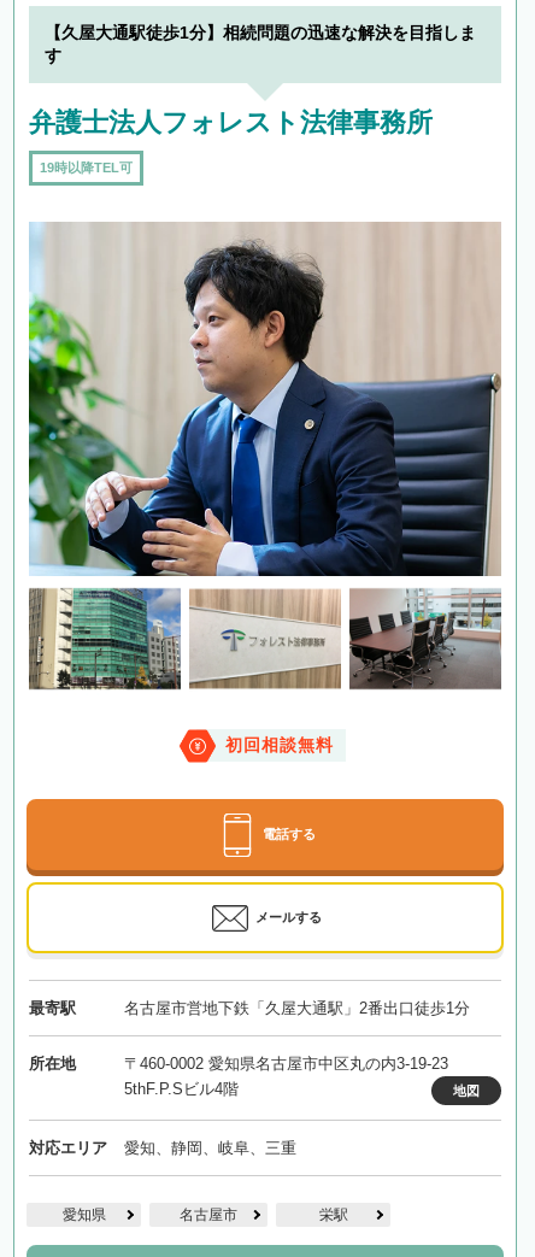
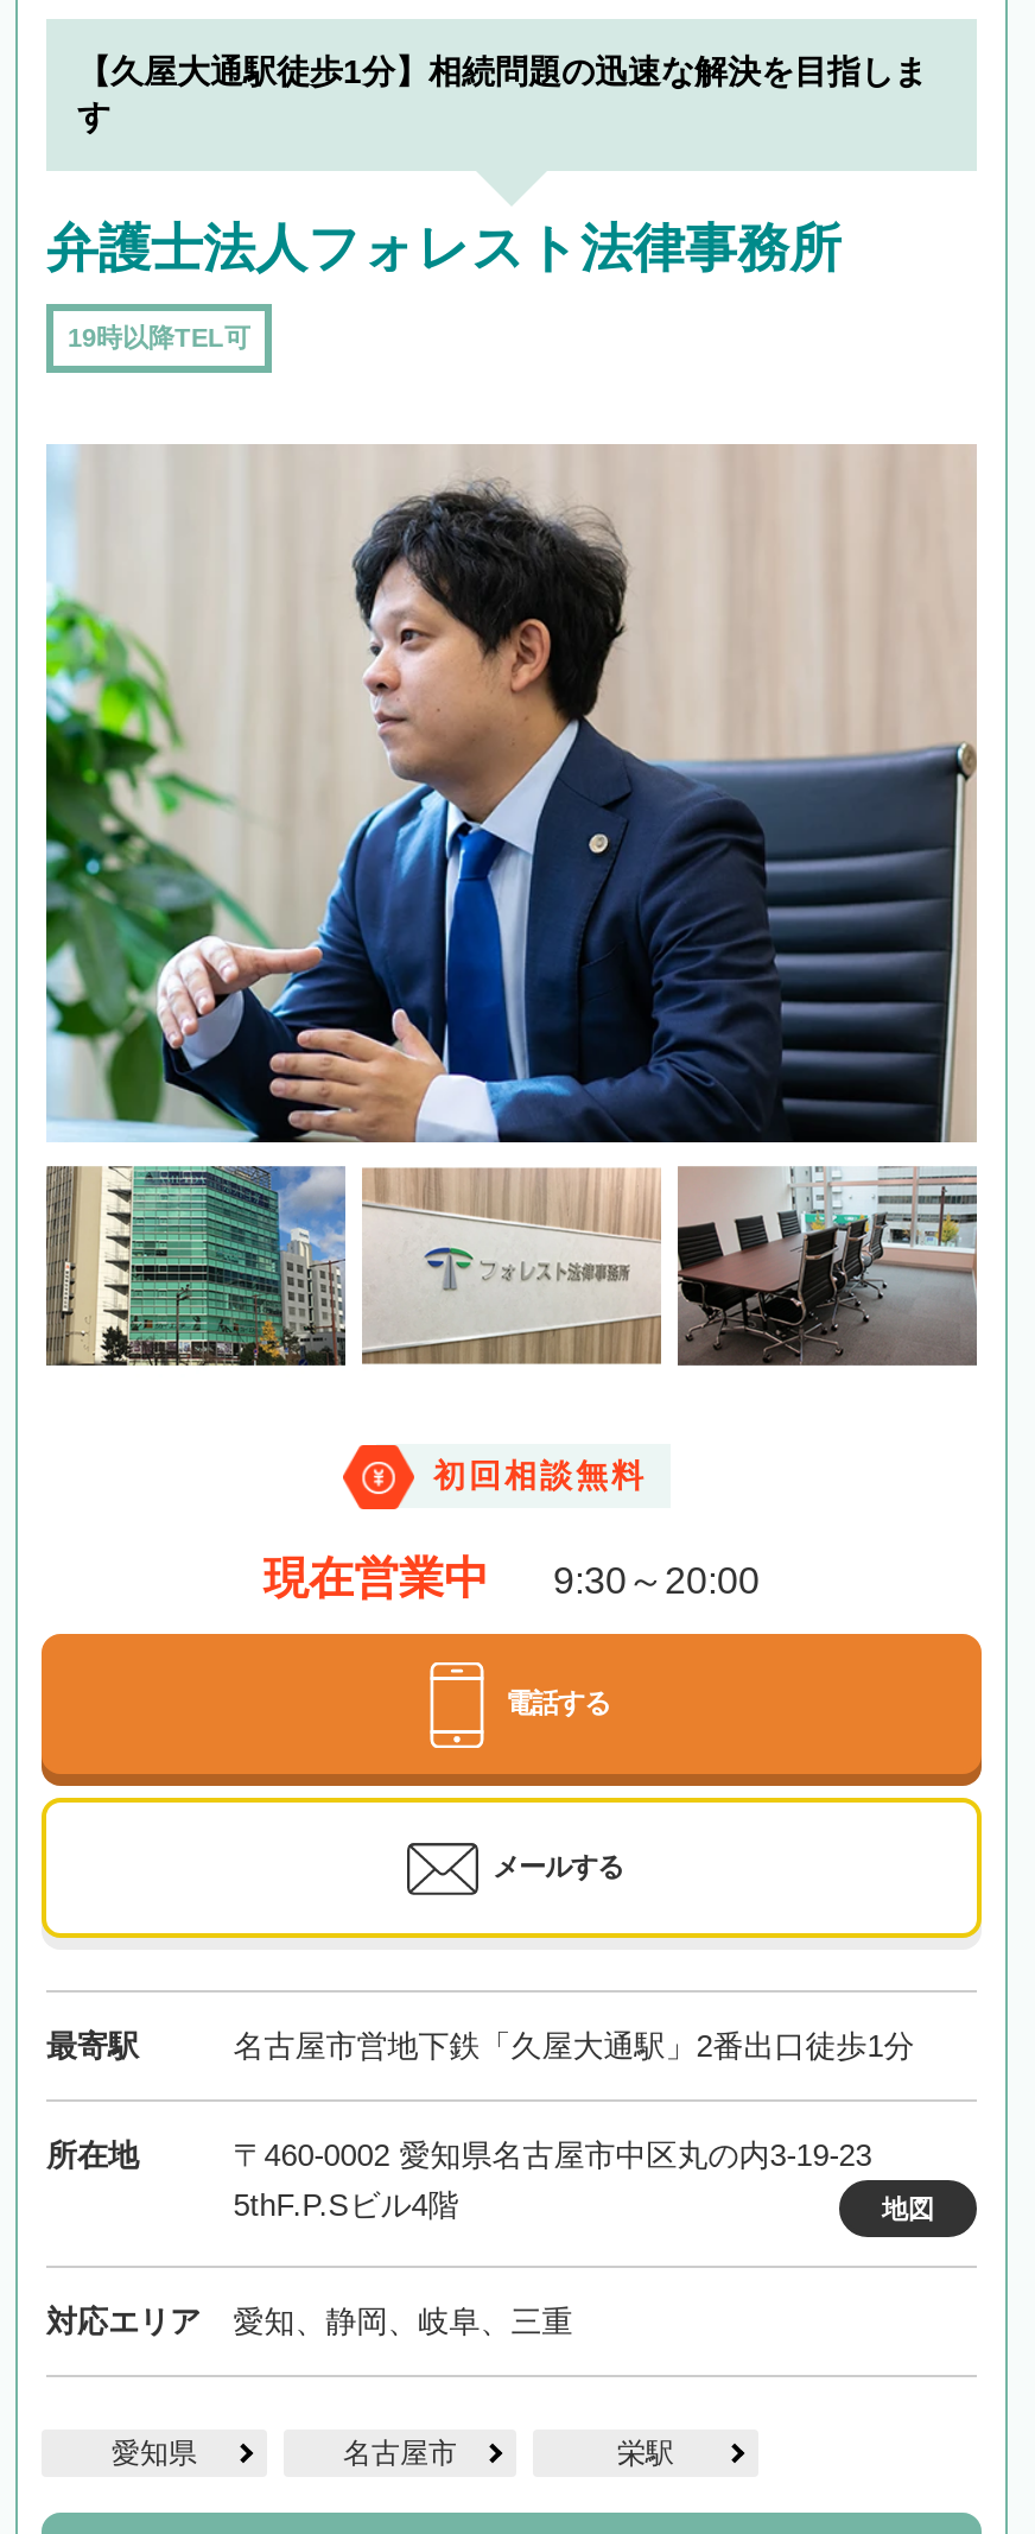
none -> [263,1554,760,1604] 現在営業中 | 9:30～20:00

